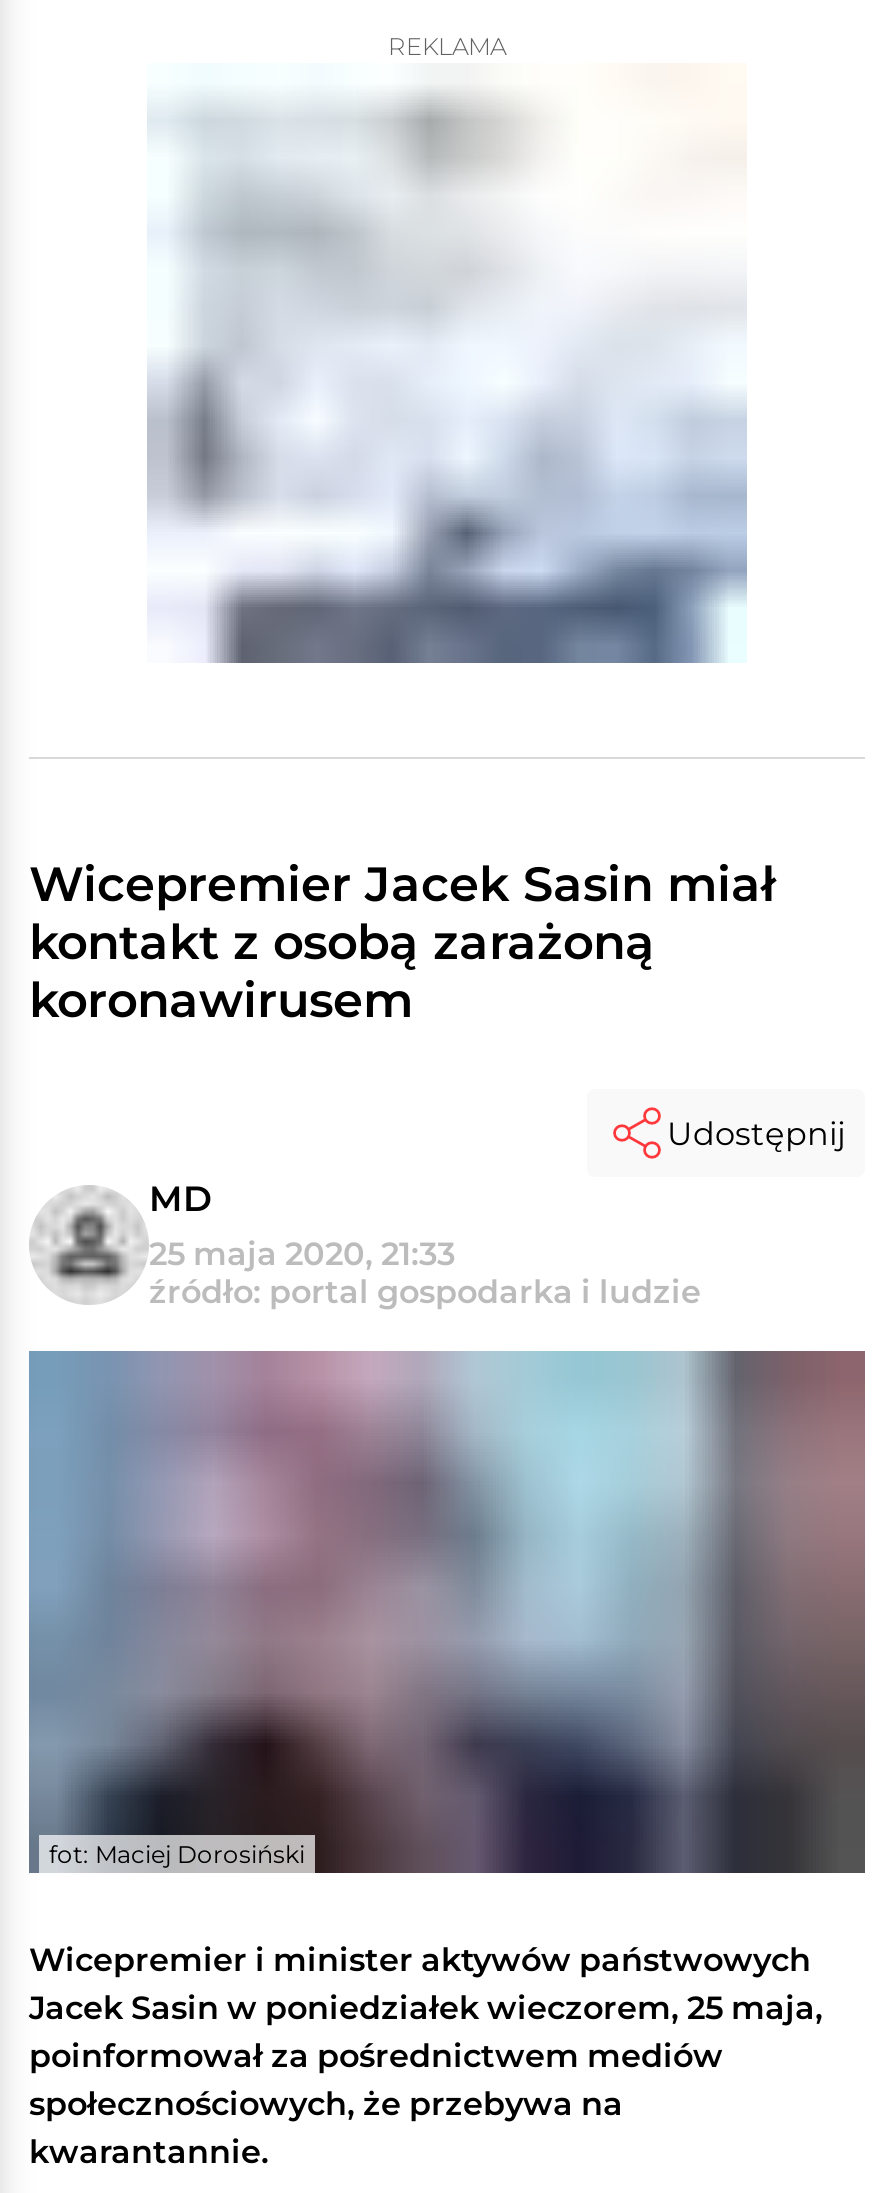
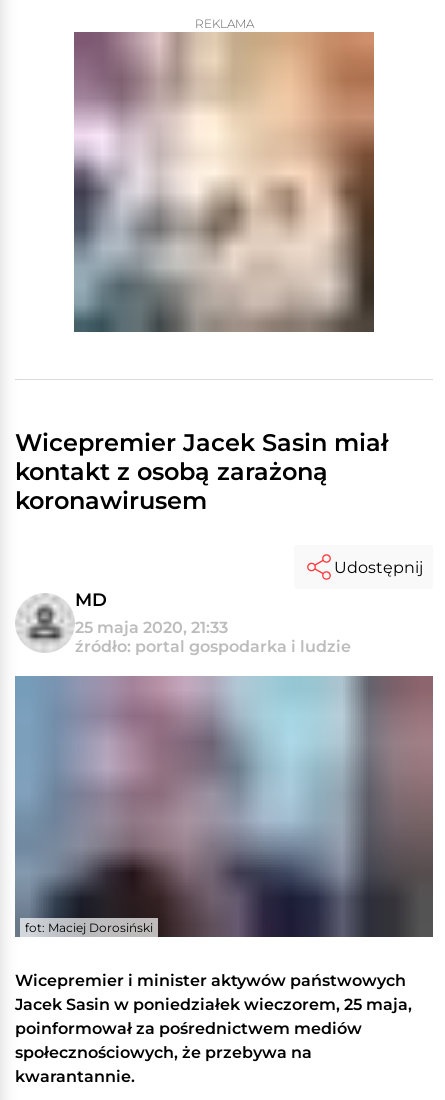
[147,63,747,665] [image] -> [73,31,375,333] [image]

